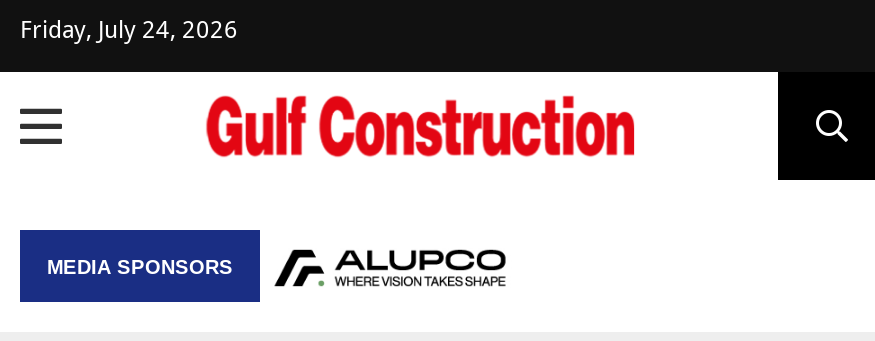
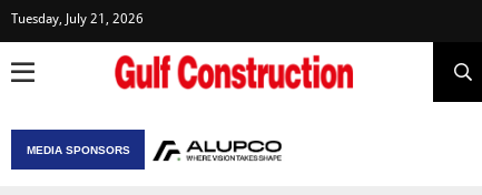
[20,16,238,44] Friday, July 24, 2026 -> [11,11,144,27] Tuesday, July 21, 2026

